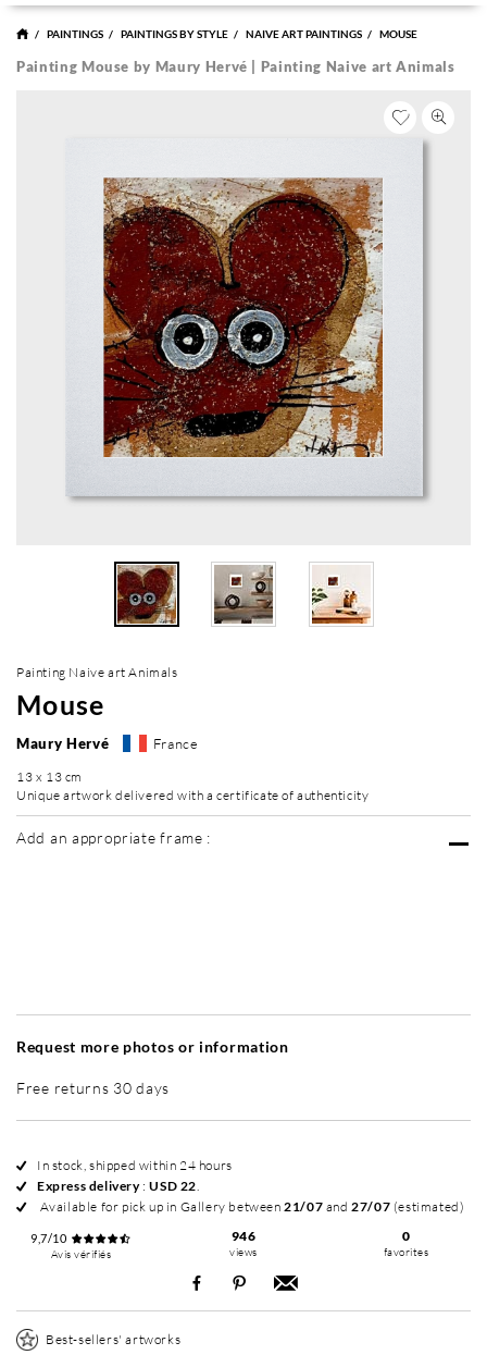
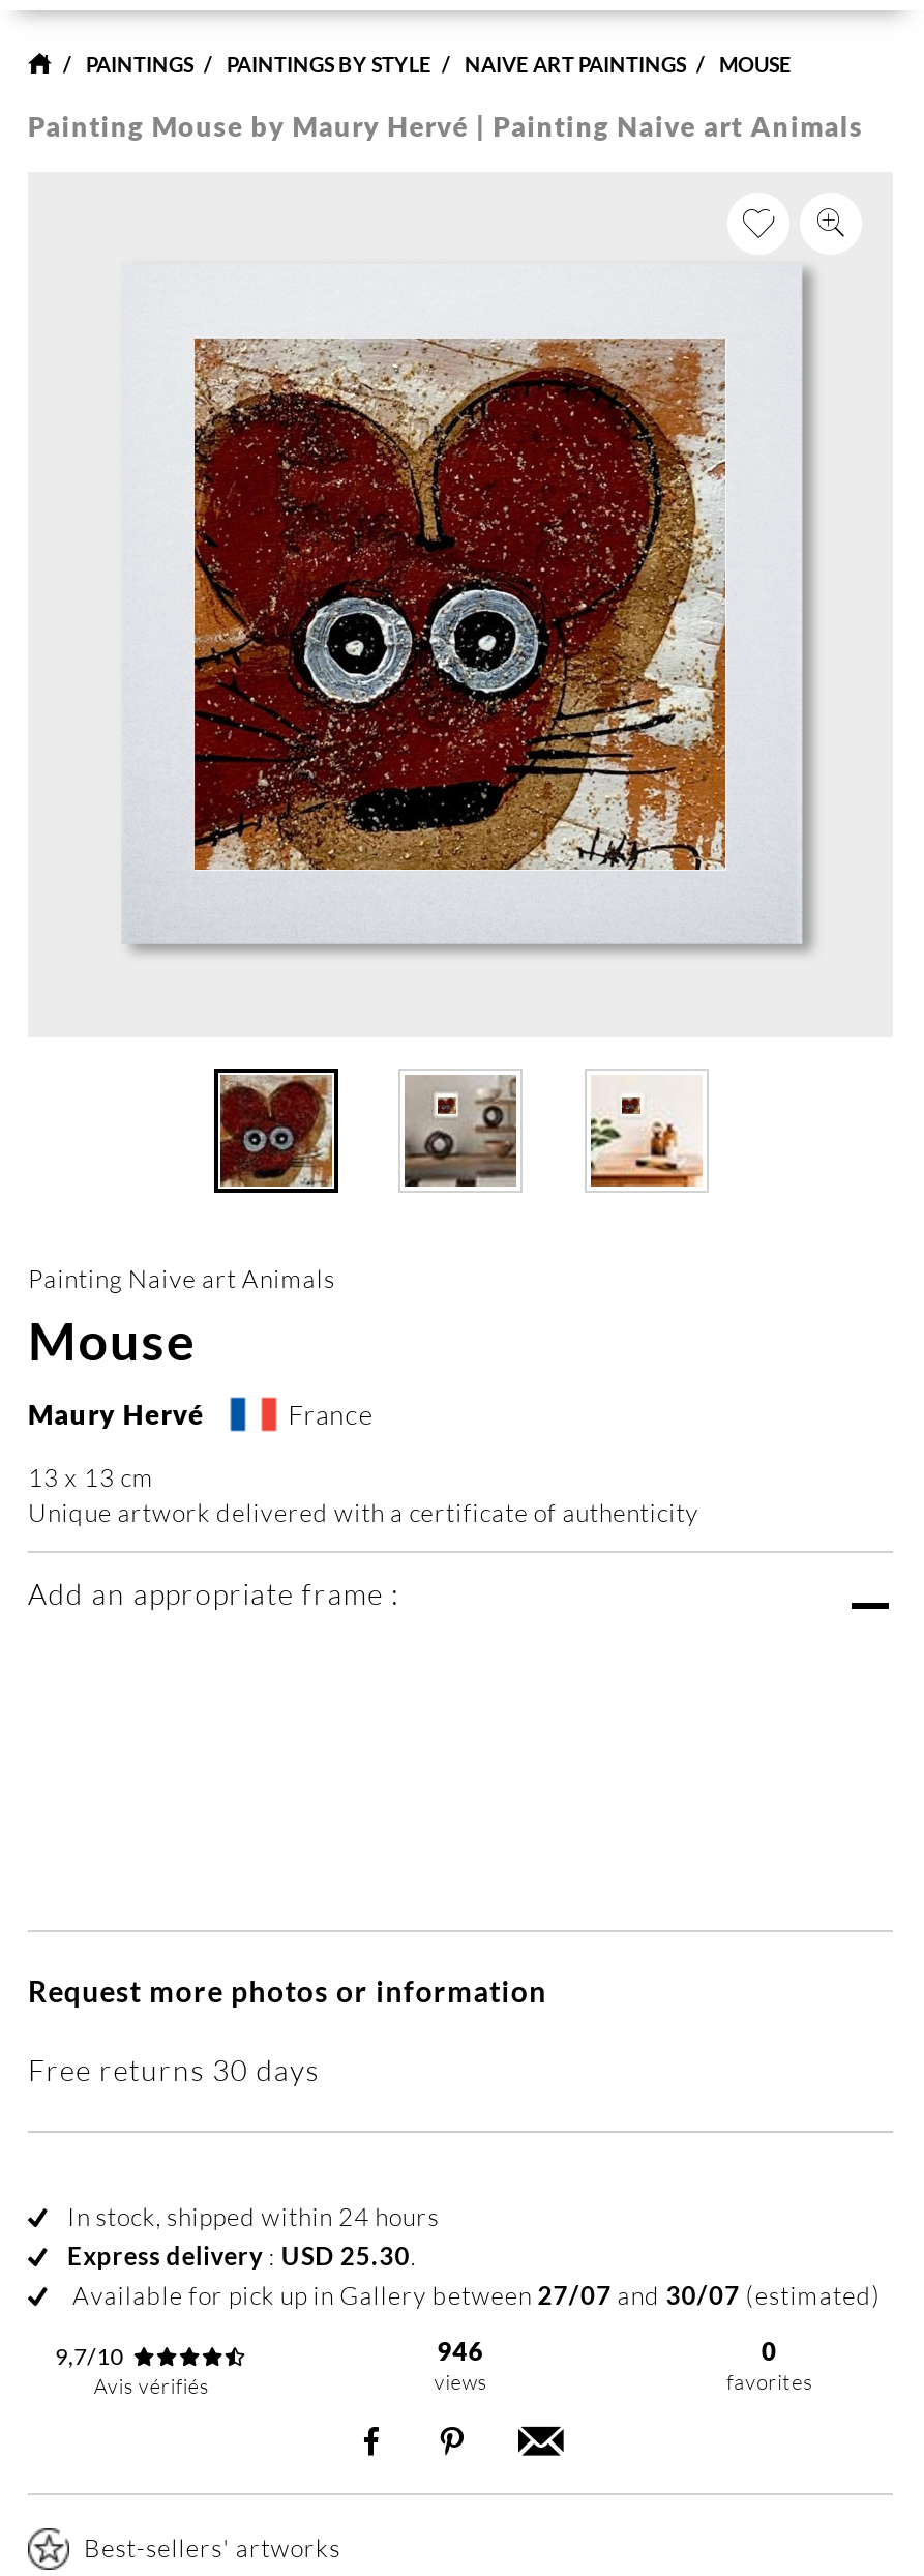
[37,1178,200,1194] Express delivery: USD 22. -> [67,2241,416,2272] Express delivery: USD 25.30.
[37,1198,465,1215] Available for pick up in Gallery between 21/07 and 27/07 (estimated) -> [67,2280,881,2311] Available for pick up in Gallery between 27/07 and 30/07 (estimated)

